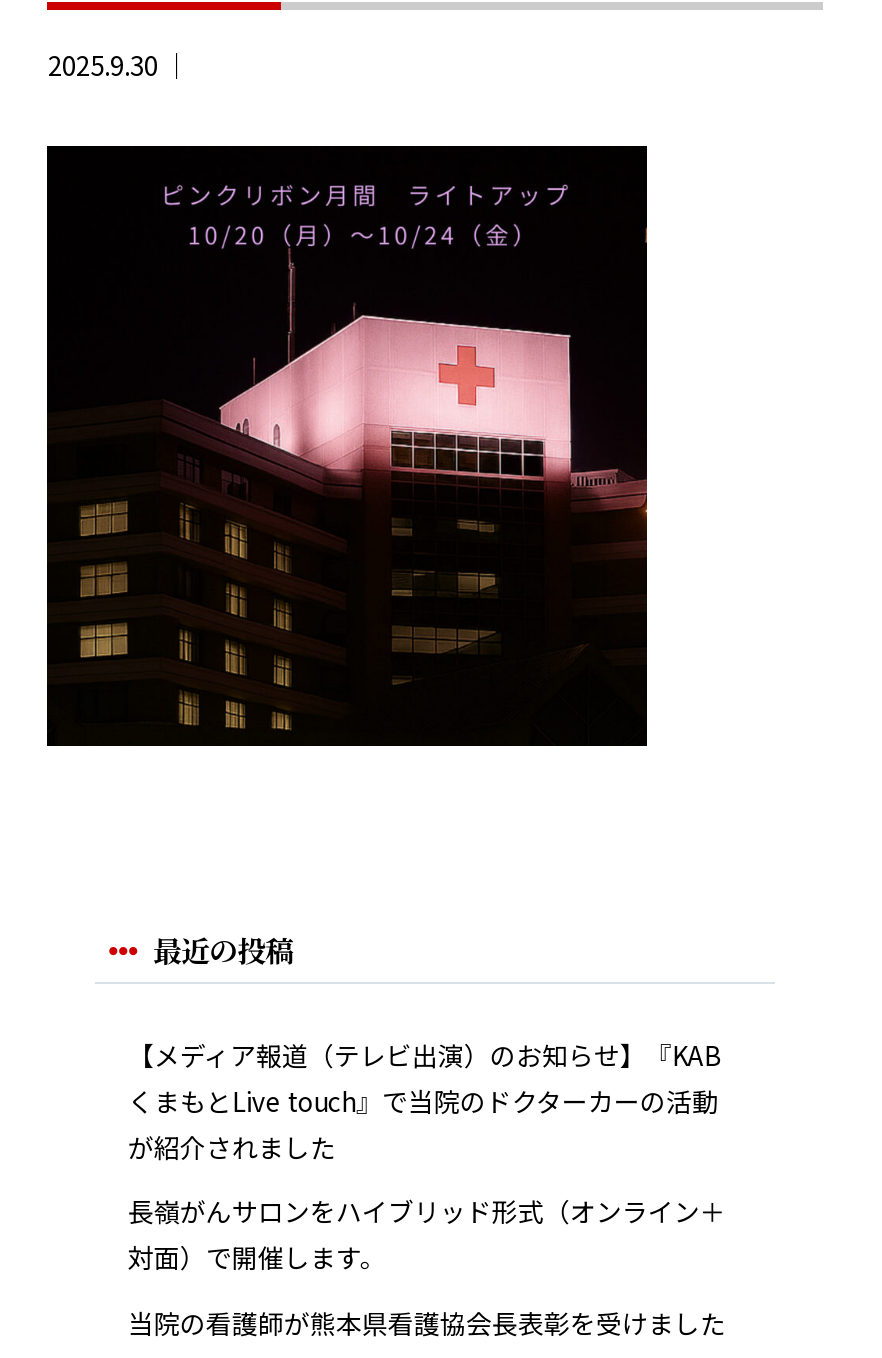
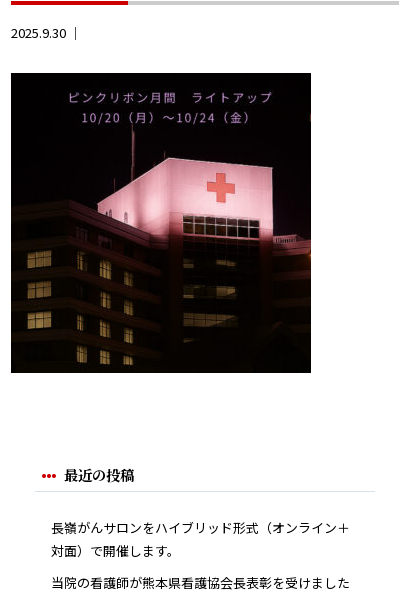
[128,1035,720,1165] 【メディア報道（テレビ出演）のお知らせ】『KAB | くまもとLive touch』で当院のドクターカーの活動 | が紹介されました -> none

